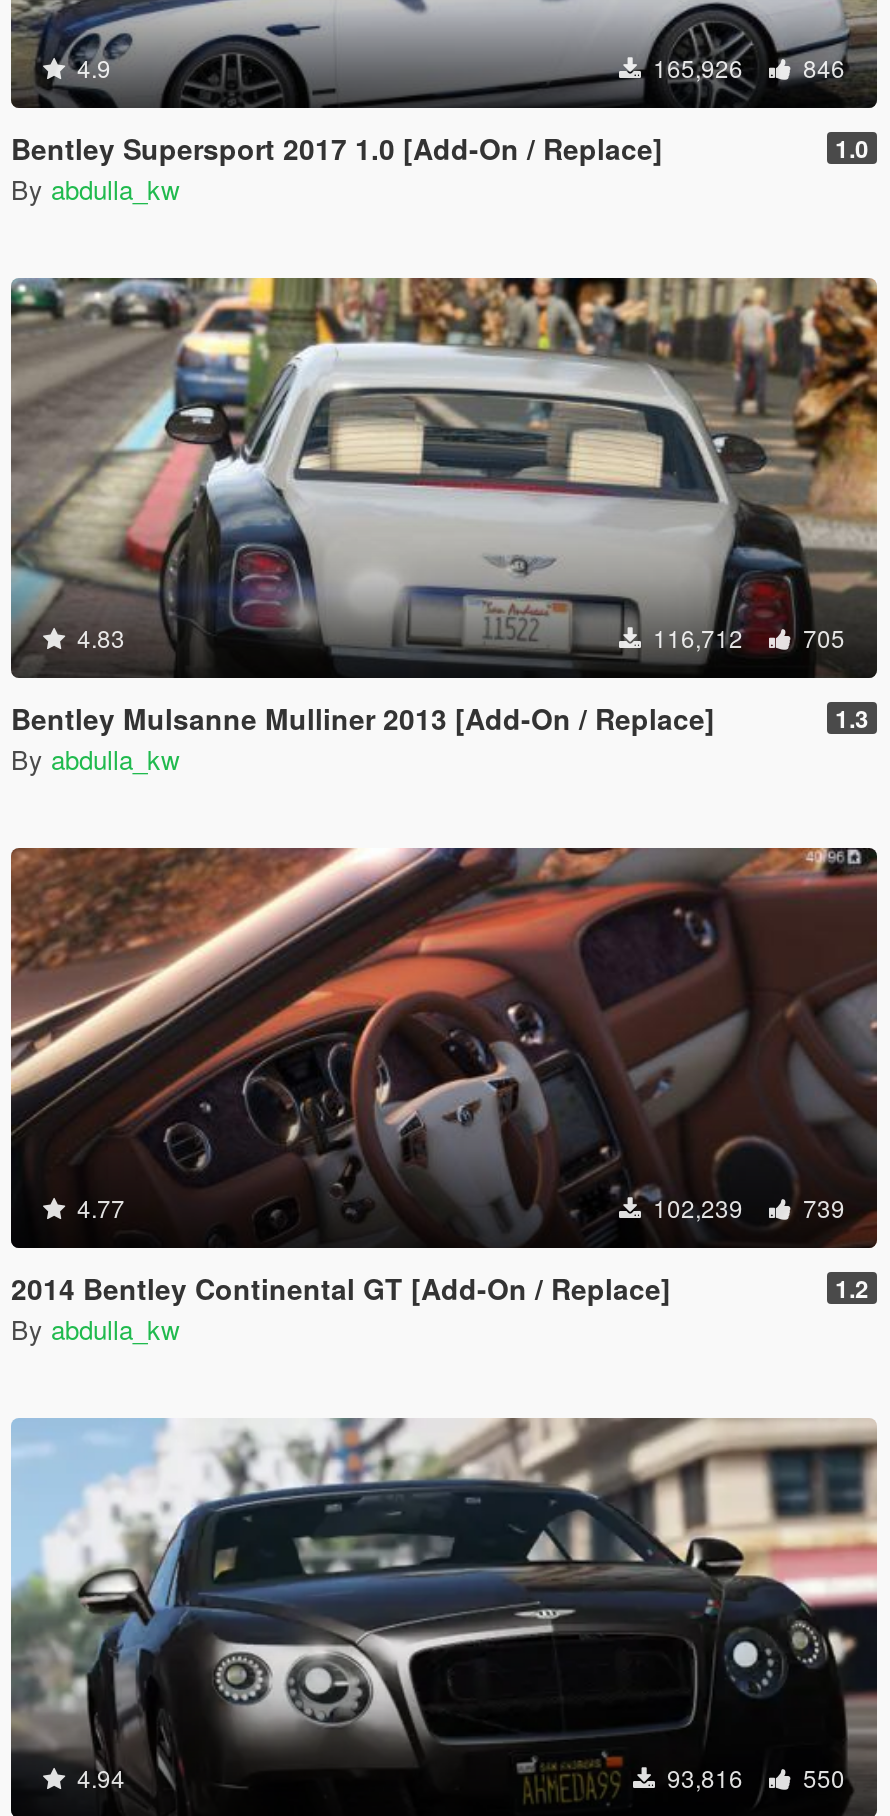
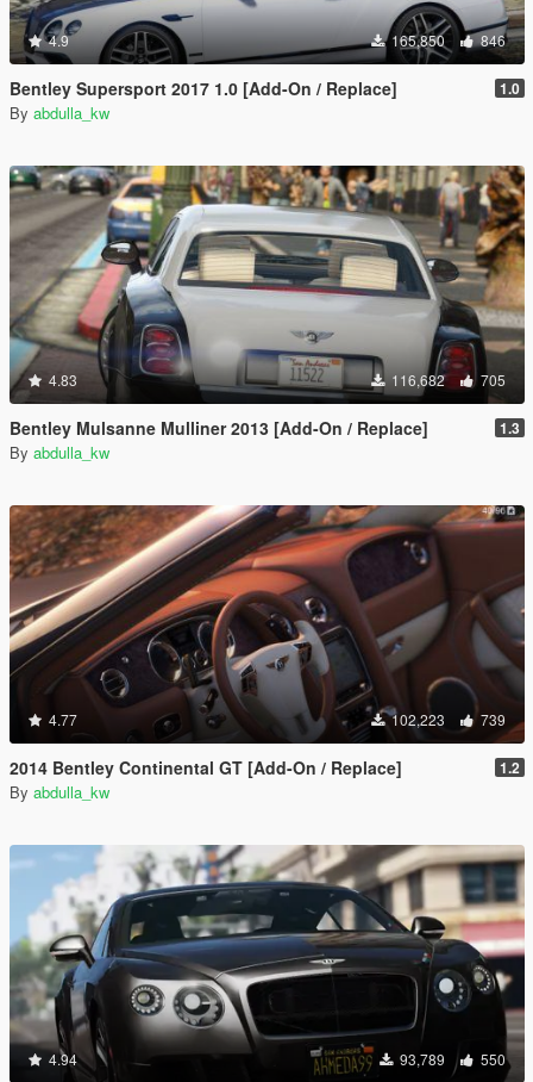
[647,50,845,84] 165,926 846 -> [388,30,506,50] 165,850 846
[647,620,845,654] 116,712 705 -> [388,369,506,390] 116,682 705
[647,1190,845,1224] 102,239 739 -> [388,709,506,729] 102,223 739
[661,1760,845,1794] 93,816 550 -> [396,1049,506,1069] 93,789 550

